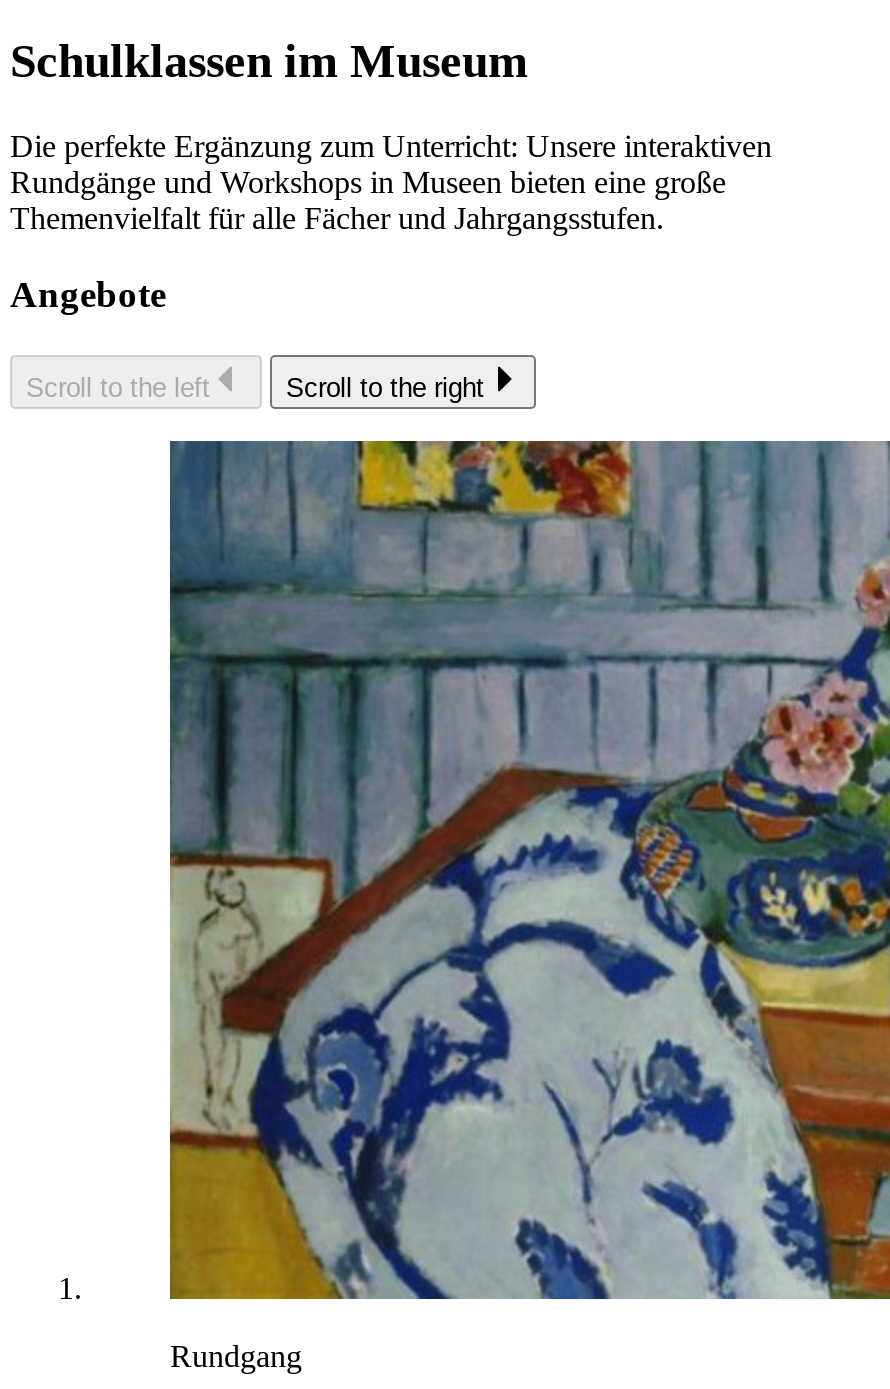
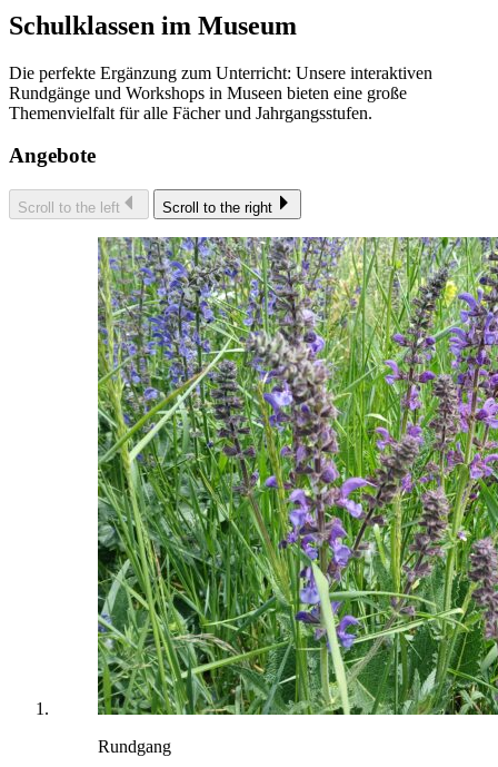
[168,439,884,1301] [image] -> [97,236,495,716] [image]

